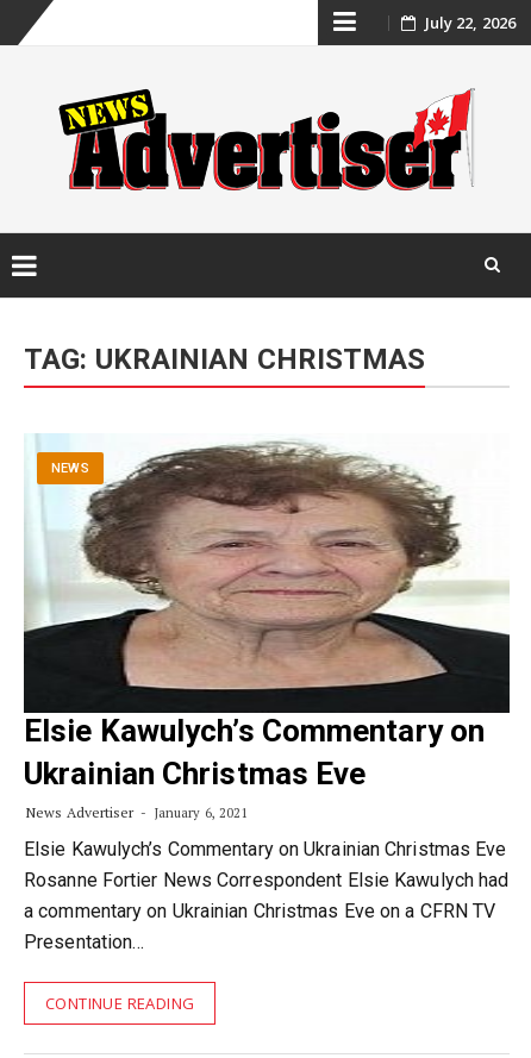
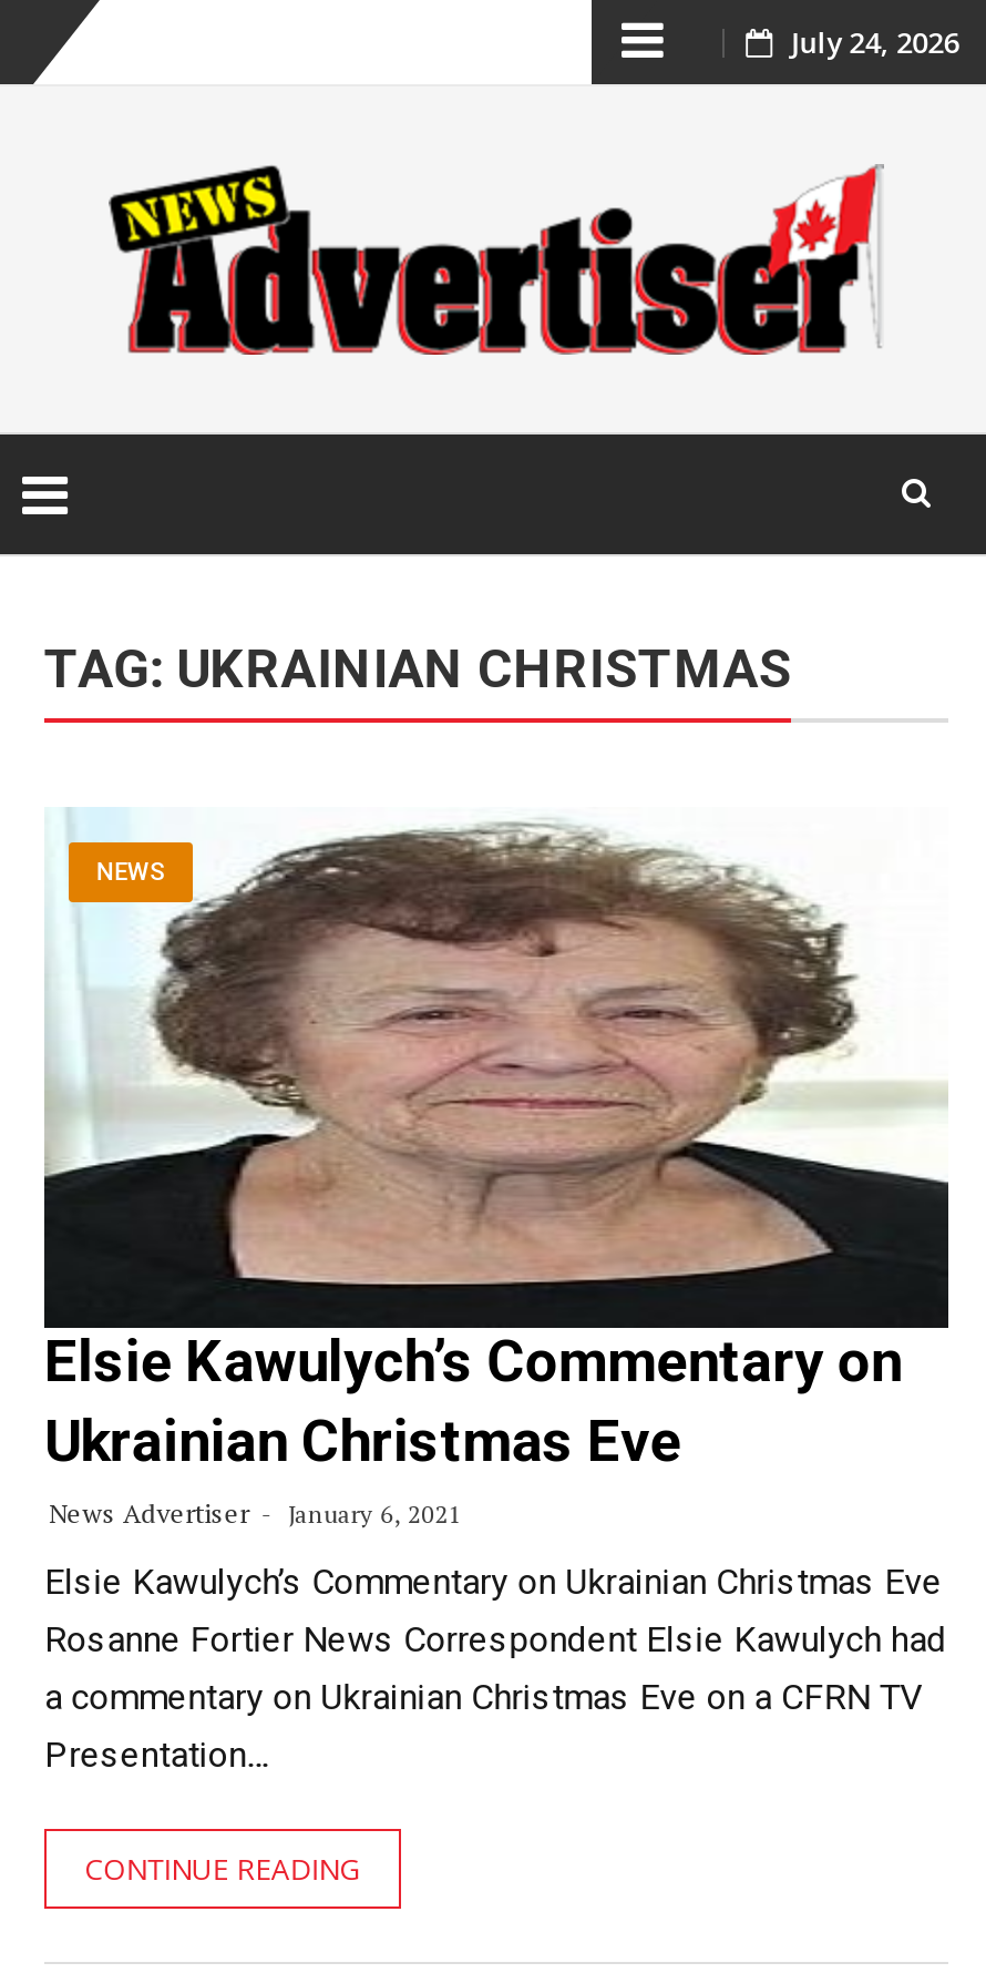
[425,12,516,33] July 22, 2026 -> [790,22,959,62] July 24, 2026

